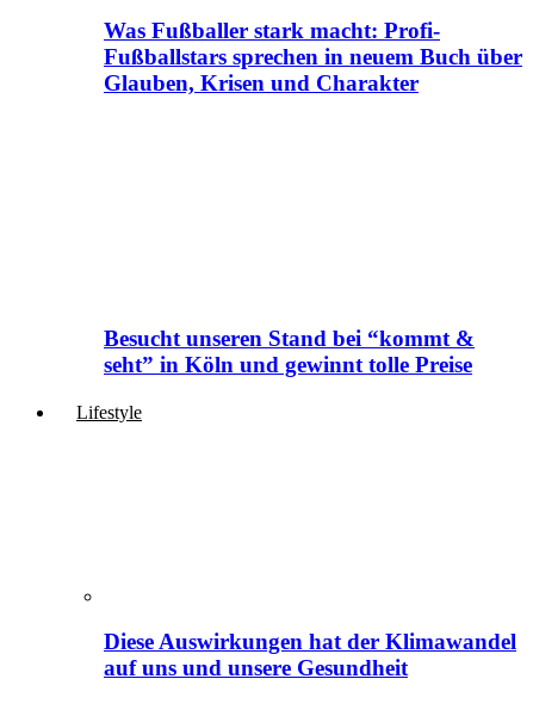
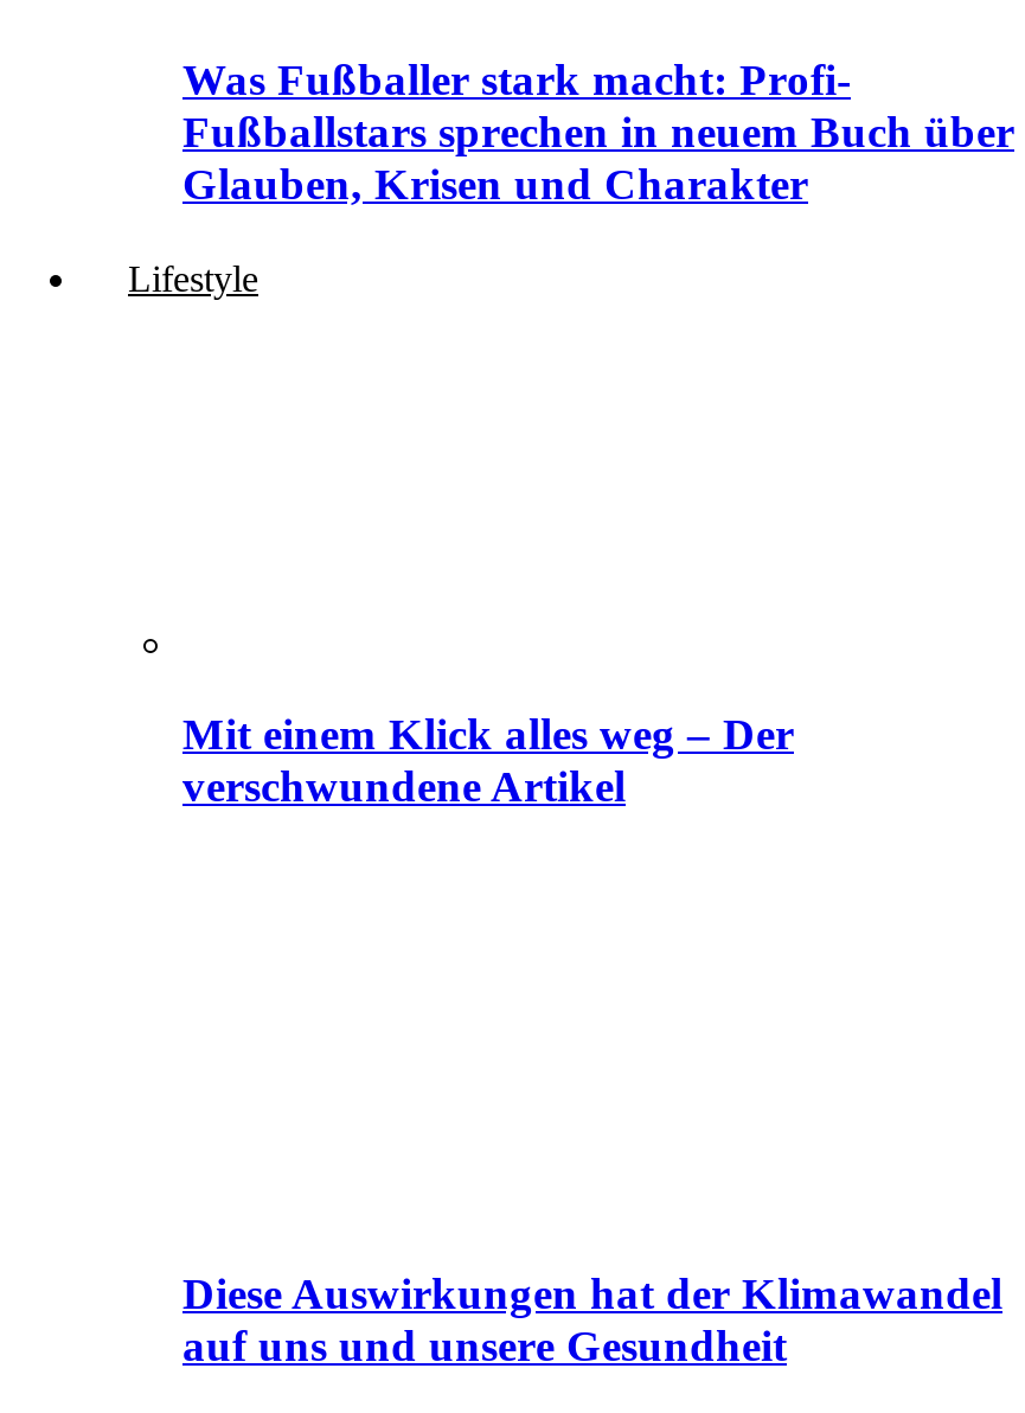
[104,326,475,377] Besucht unseren Stand bei “kommt & | seht” in Köln und gewinnt tolle Preise -> none
moved [76,402,142,422] -> [128,258,258,298]: Lifestyle
none -> [182,710,794,812] Mit einem Klick alles weg – Der | verschwundene Artikel

